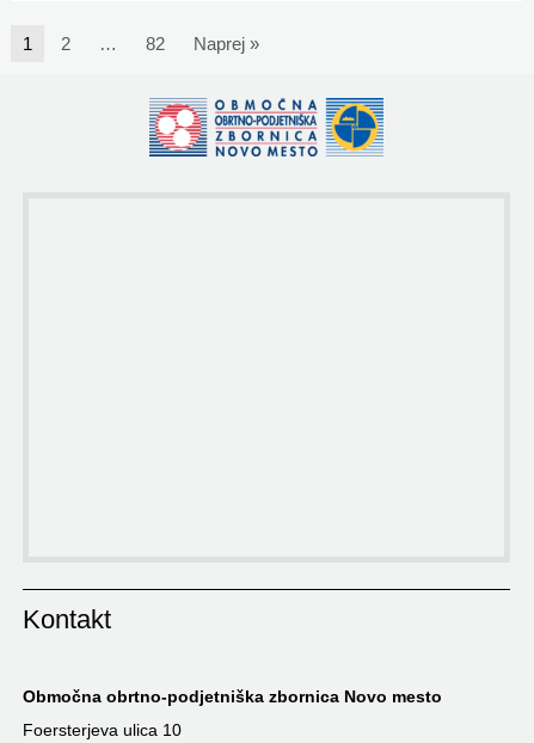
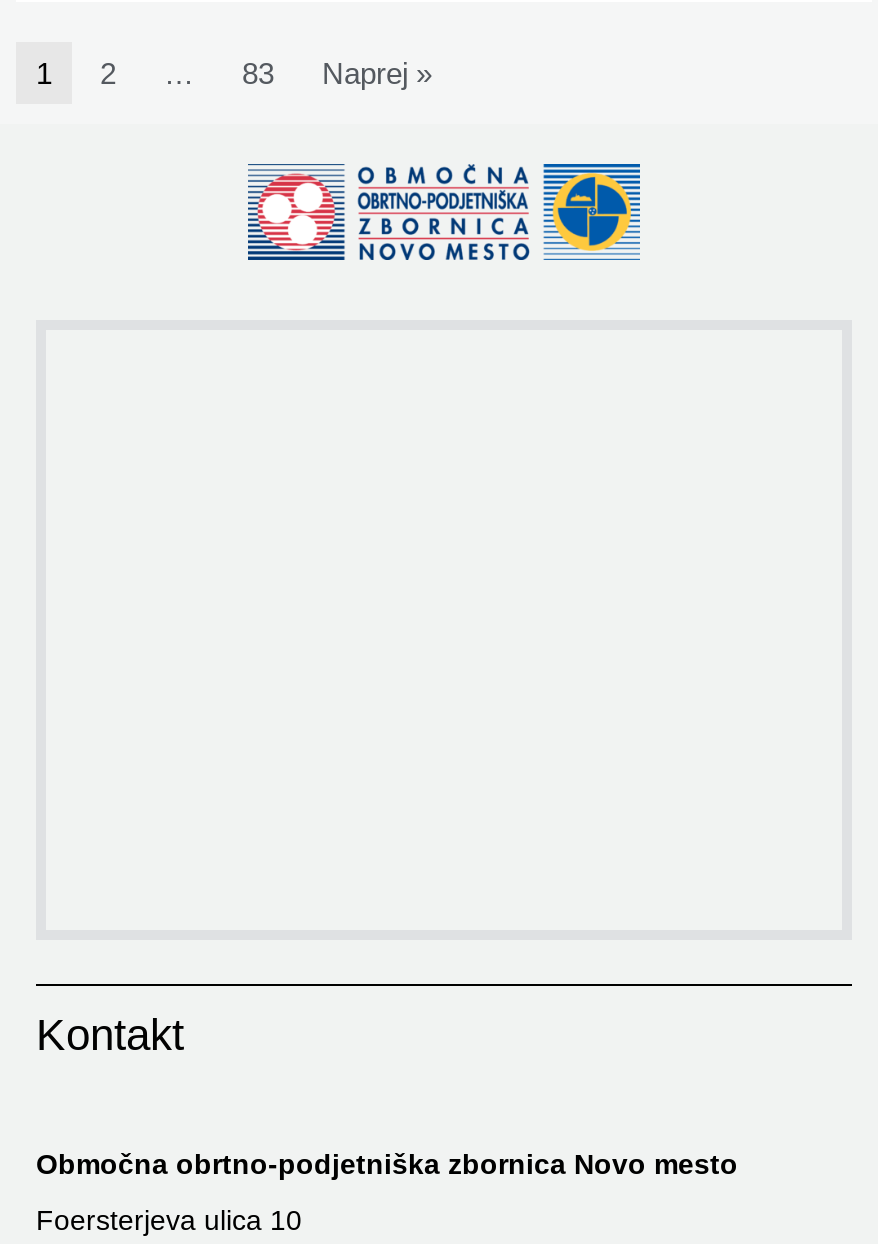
[146,34,165,54] 82 -> [242,56,274,90] 83

